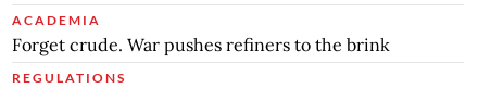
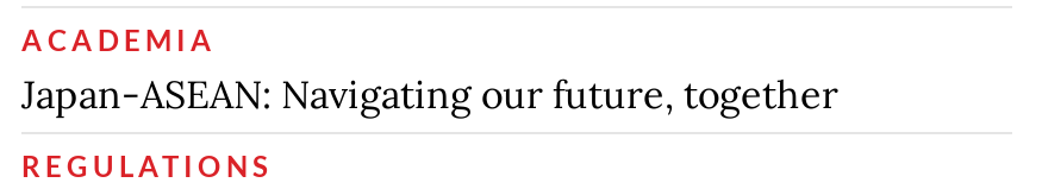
[12,33,390,55] Forget crude. War pushes refiners to the brink -> [21,70,838,117] Japan-ASEAN: Navigating our future, together

